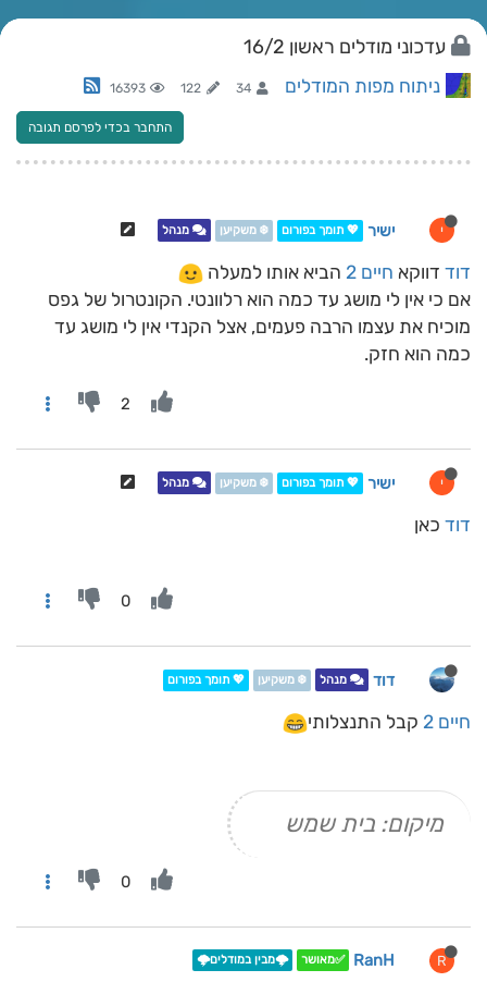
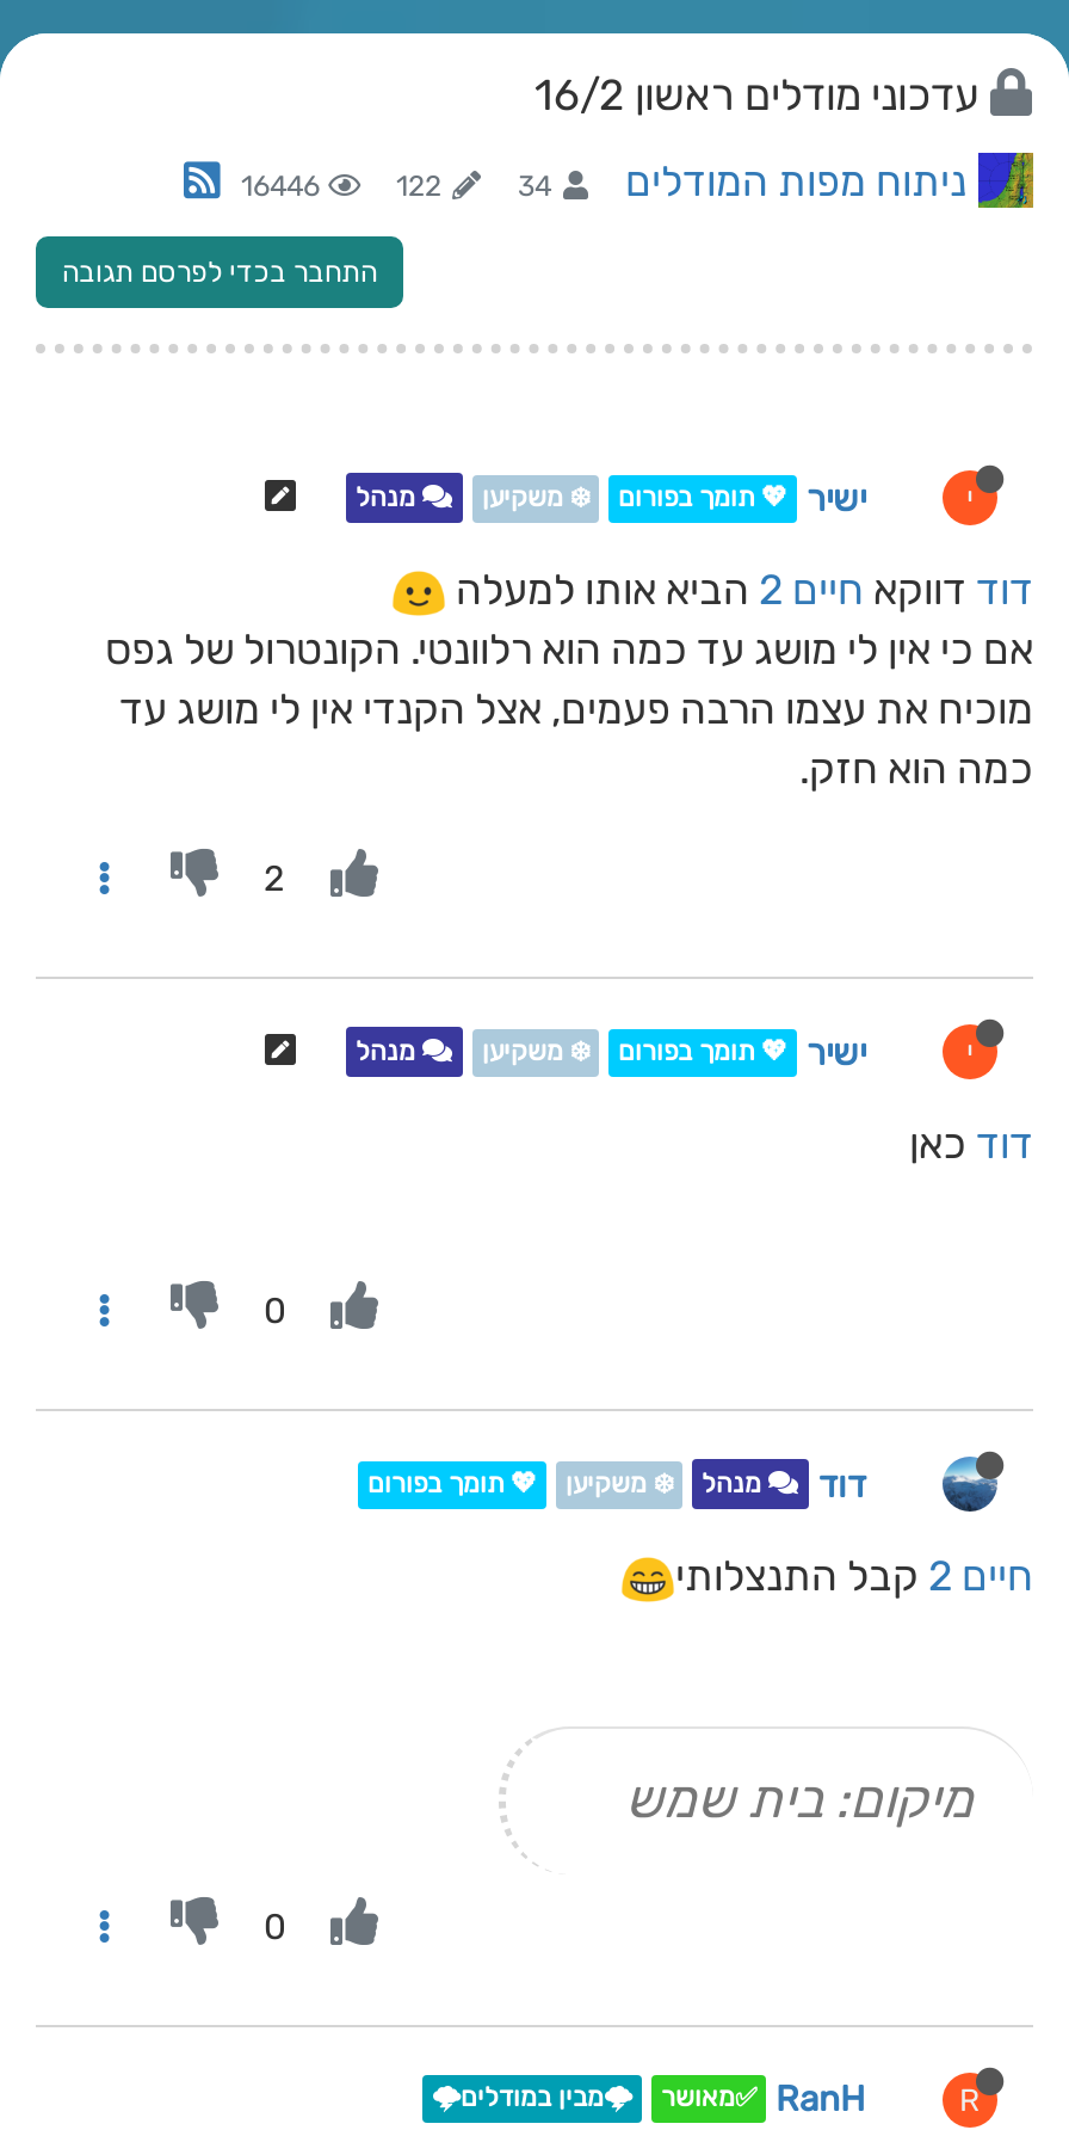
[110,81,146,96] 16393 -> [241,170,320,203] 16446

